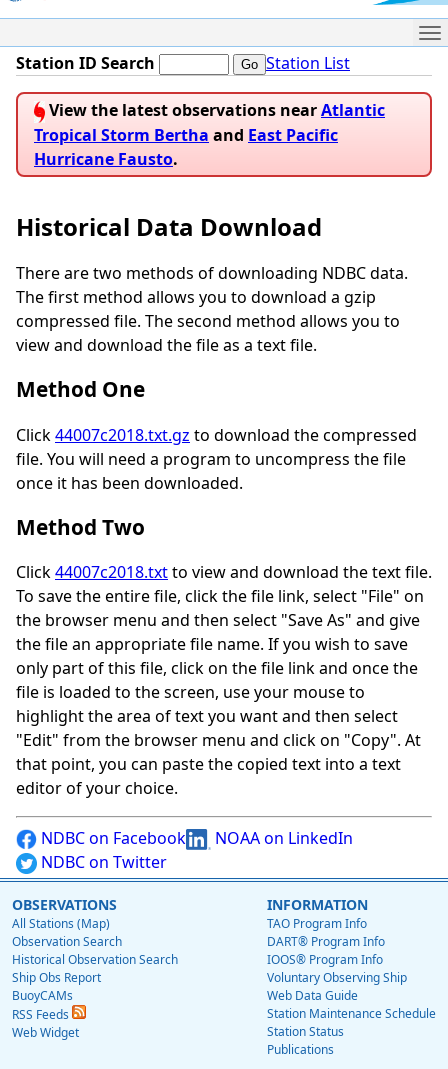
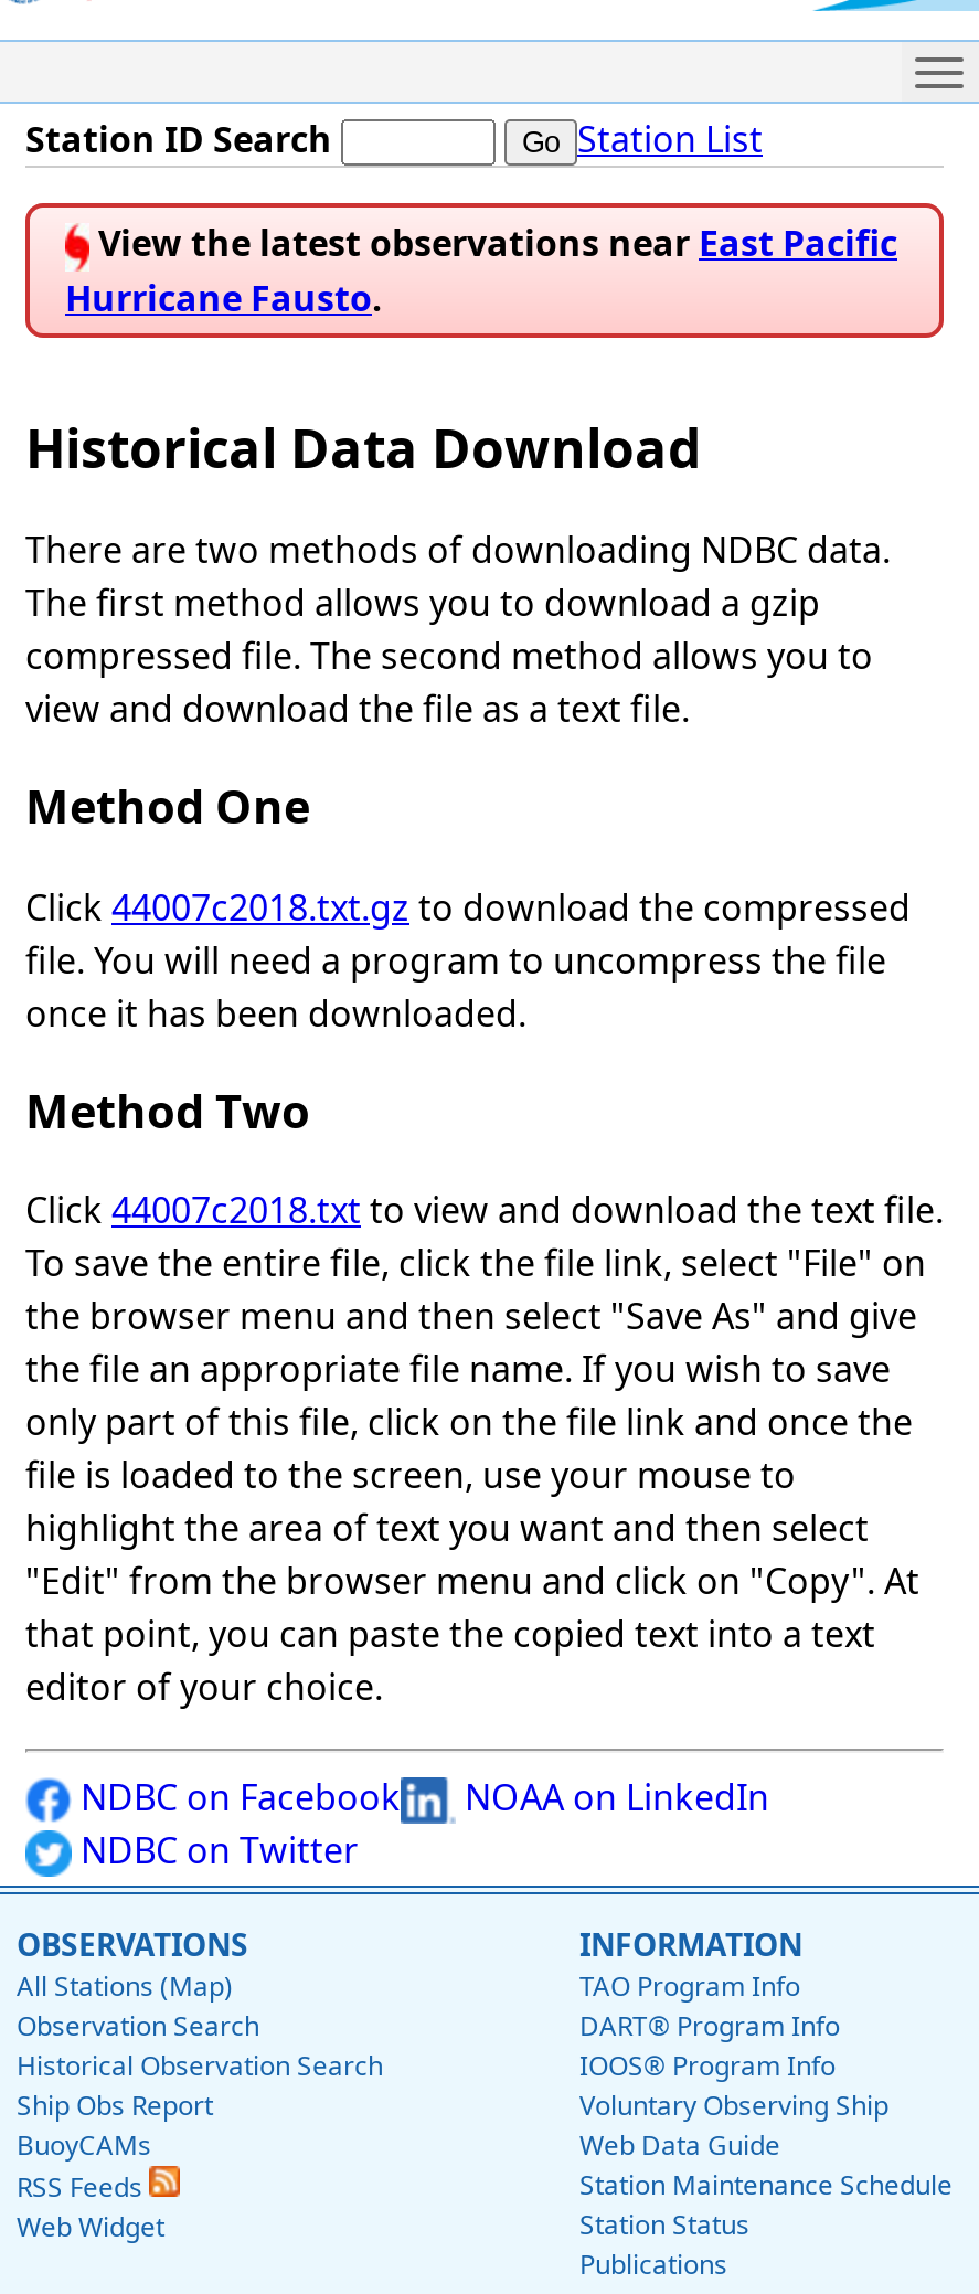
[34,99,385,146] View the latest observations near Atlantic | Tropical Storm Bertha and East Pacific -> [89,219,897,268] View the latest observations near East Pacific

